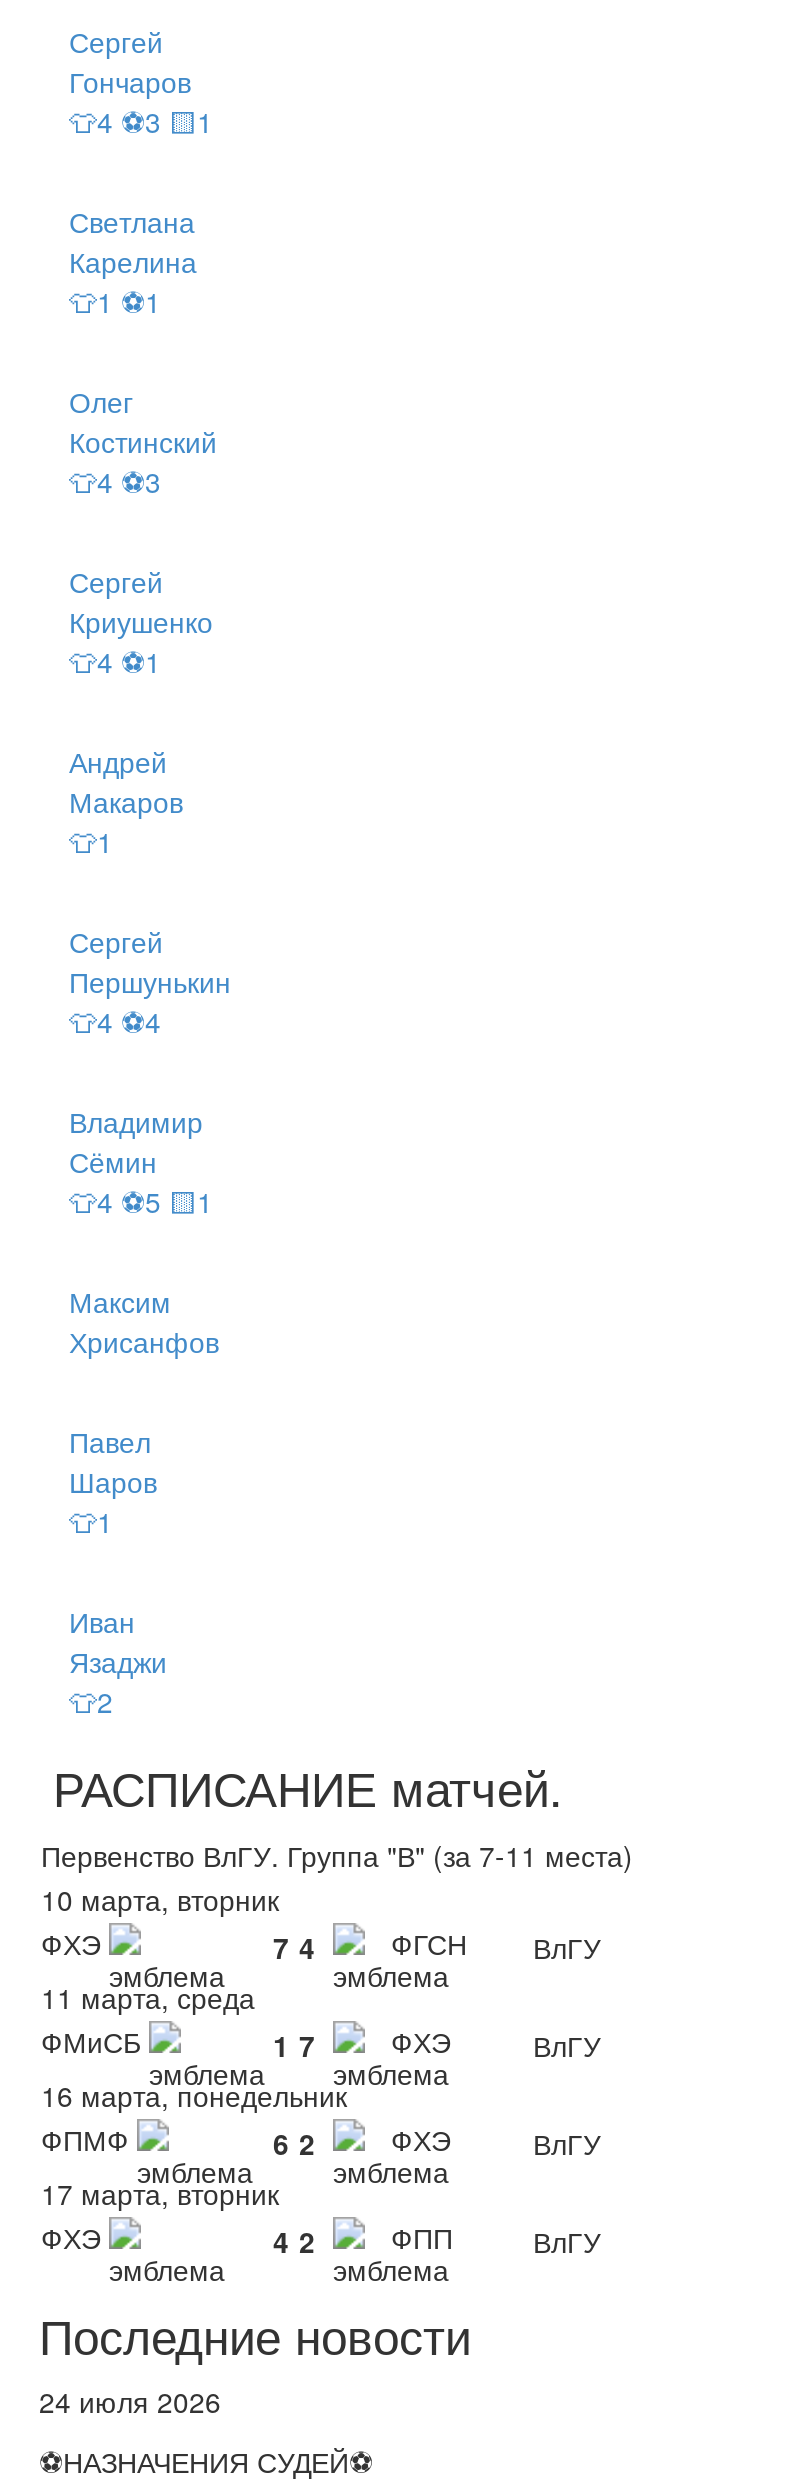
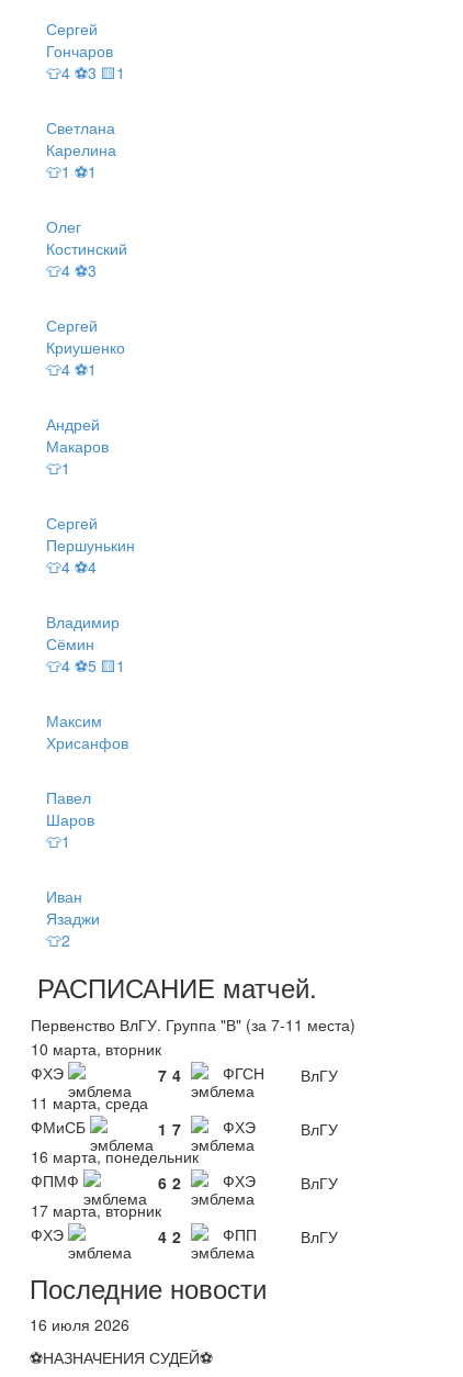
[39,2380,221,2420] 24 июля 2026 -> [30,1313,129,1335] 16 июля 2026

